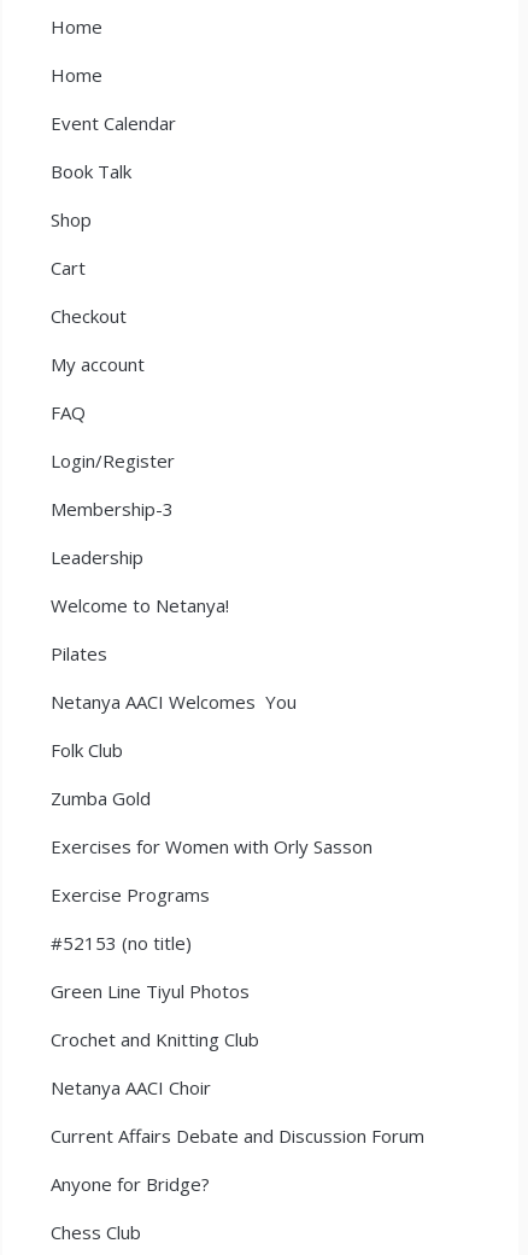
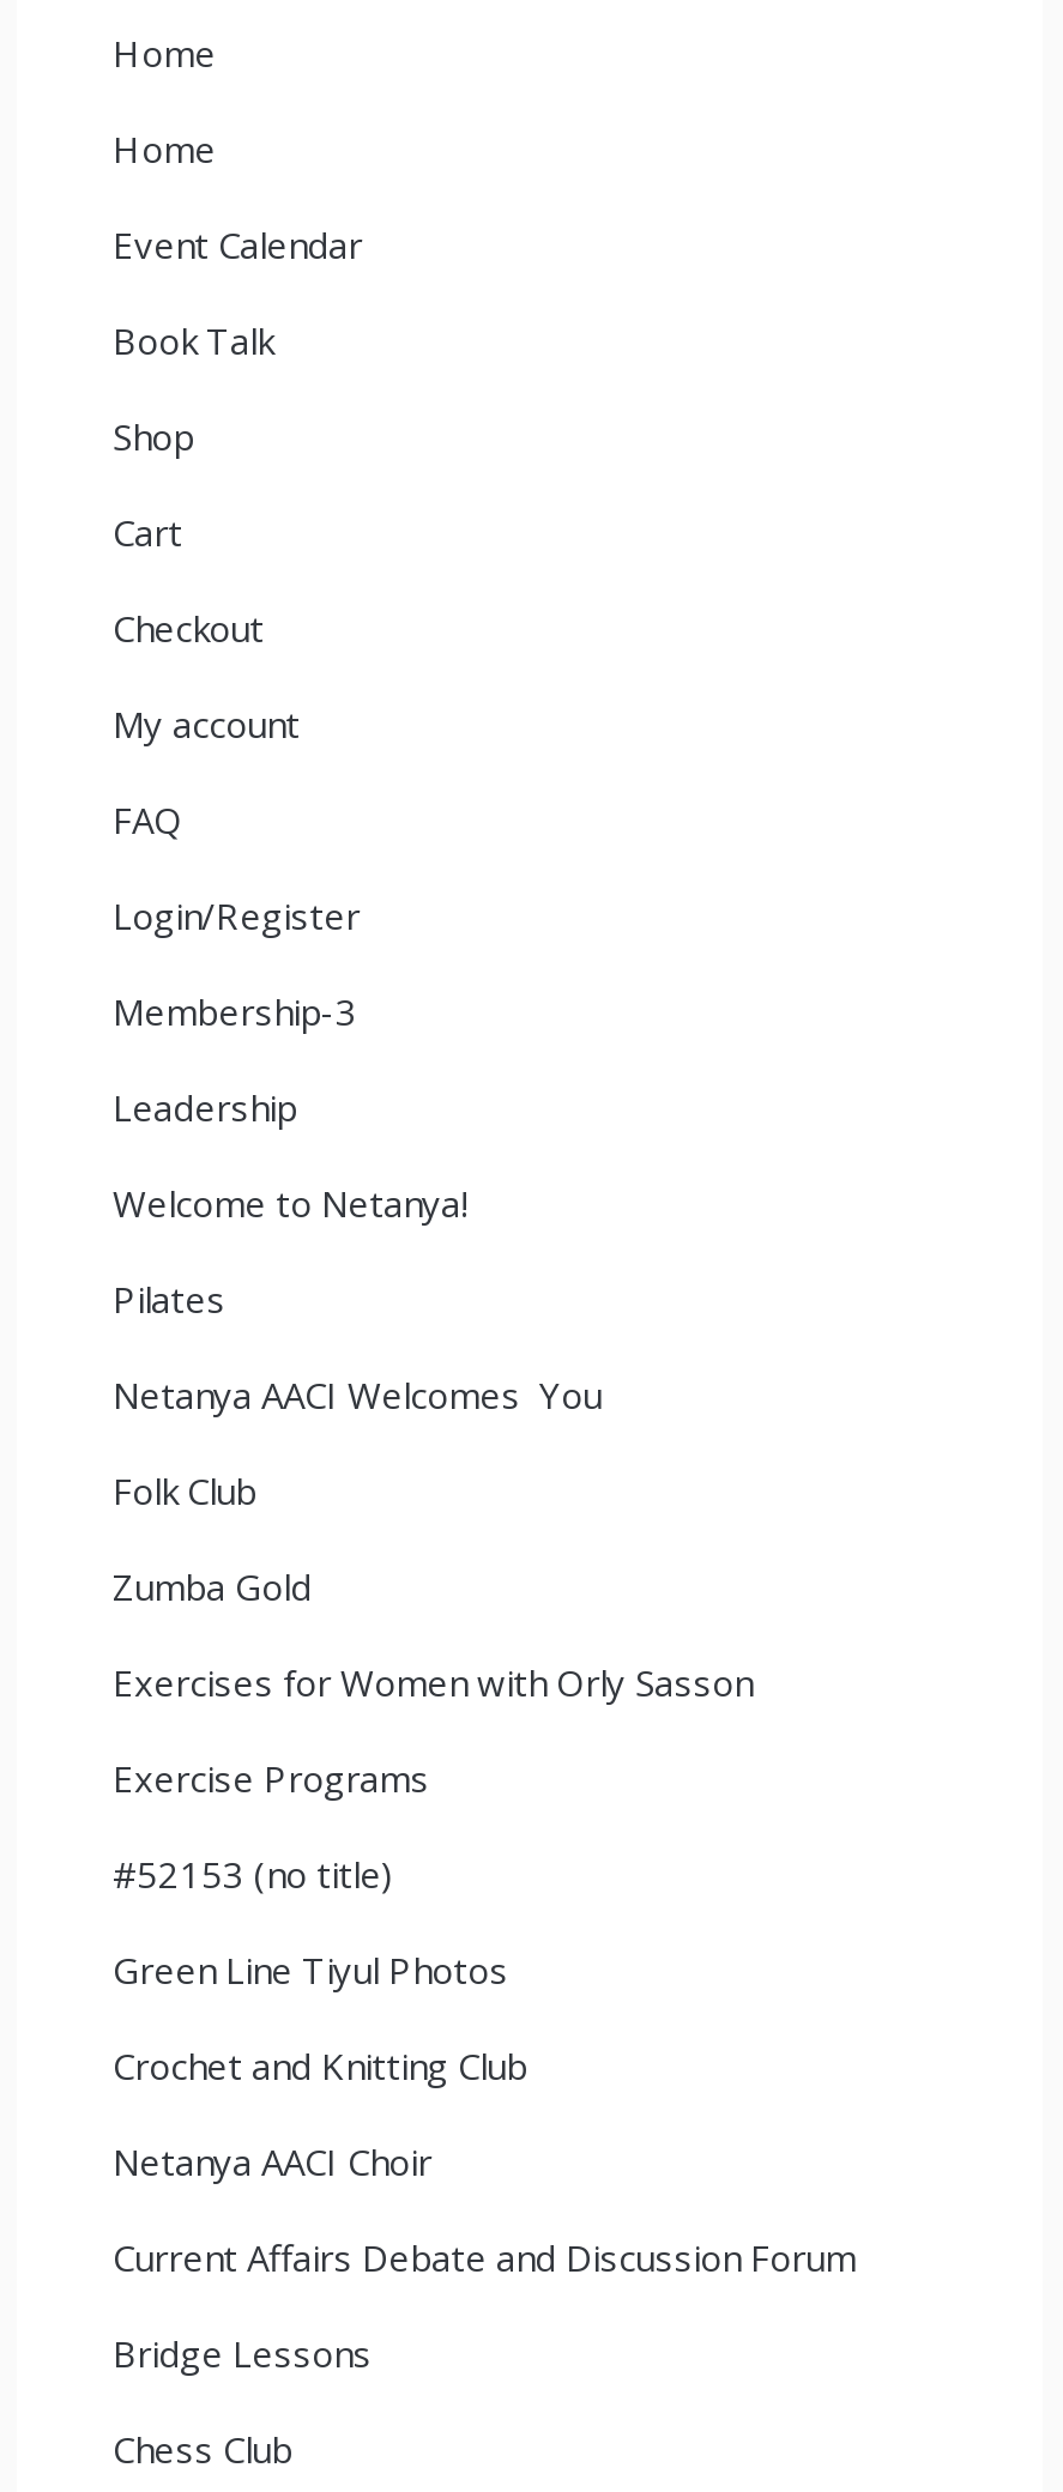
[51,1171,210,1195] Anyone for Bridge? -> [113,2328,372,2376] Bridge Lessons

